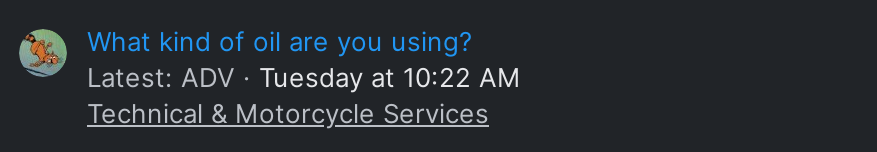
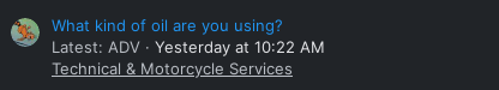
[259,62,521,94] Tuesday at 10:22 AM -> [155,38,325,57] Yesterday at 10:22 AM

